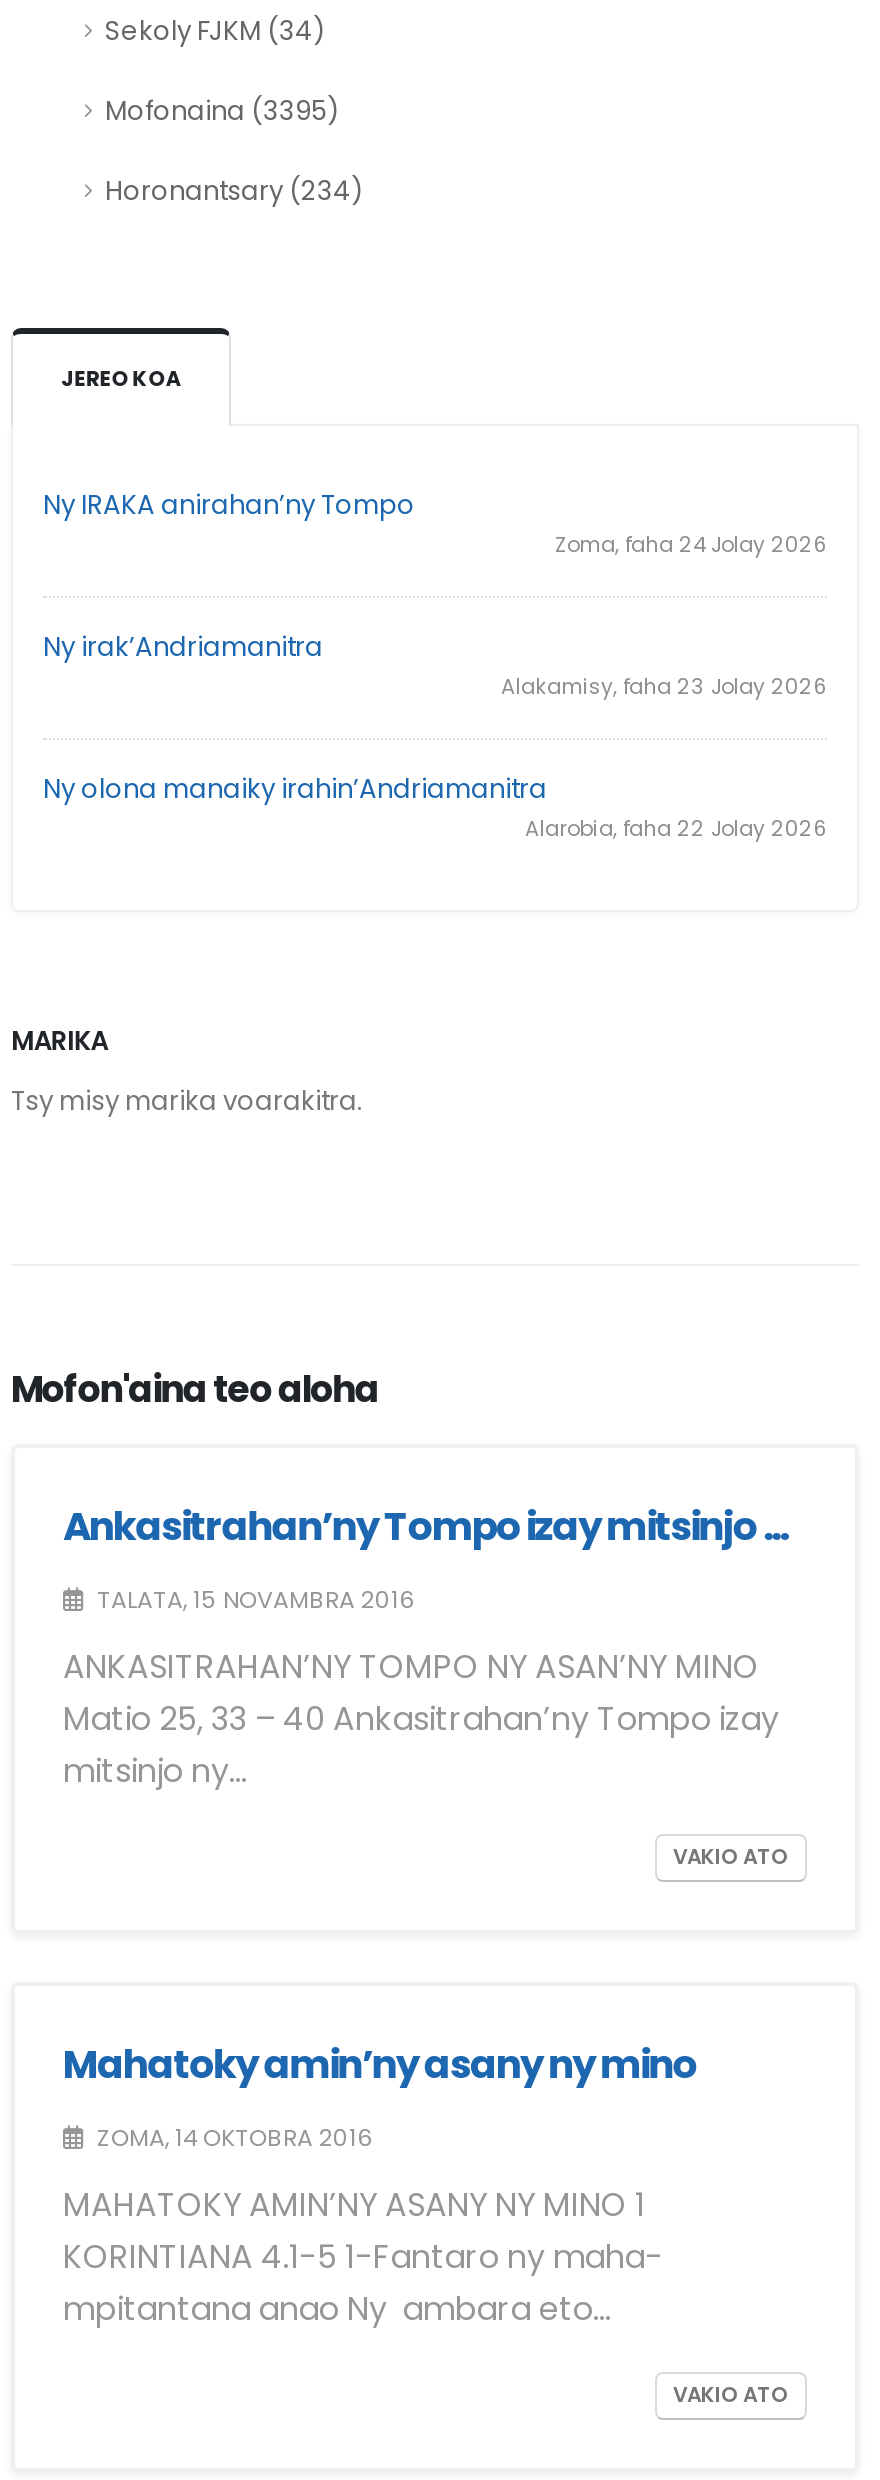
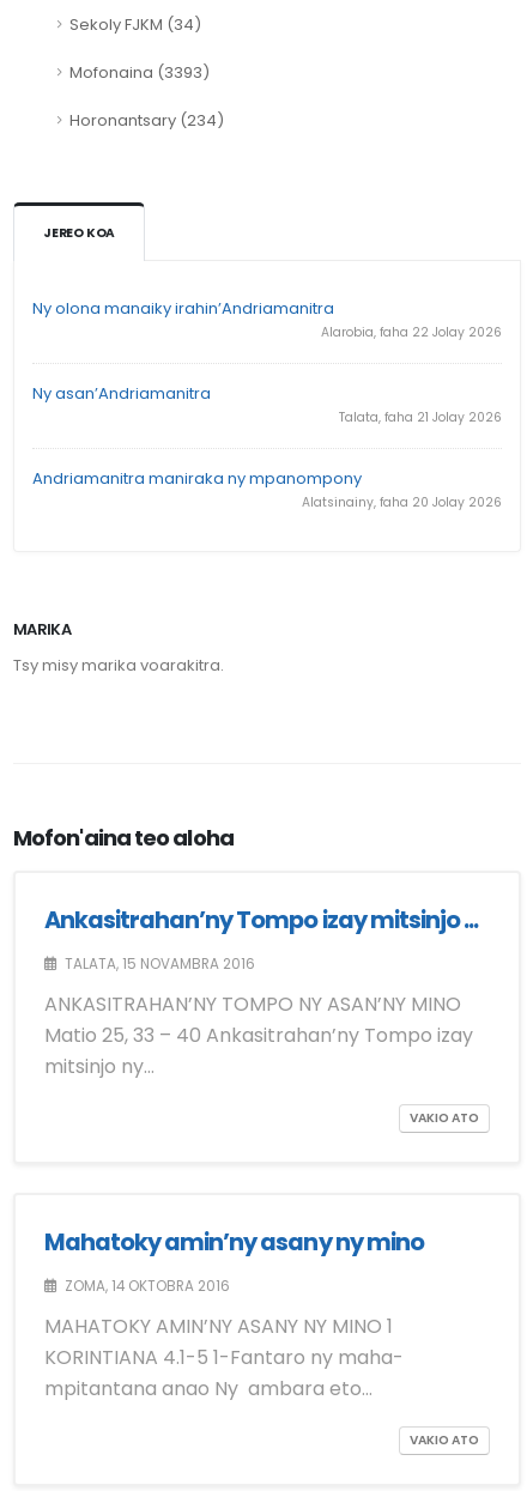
[105,92,339,130] Mofonaina (3395) -> [69,61,210,84] Mofonaina (3393)
[43,487,827,703] Ny IRAKA anirahan’ny Tompo | Zoma, faha 24 Jolay 2026 | Ny irak’Andriamanitra | Alakamisy, faha 23 Jolay 2026 -> none
moved [43,771,827,845] -> [32,297,502,342]: Ny olona manaiky irahin’Andriamanitra | Alarobia, faha 22 Jolay 2026
none -> [32,383,502,512] Ny asan’Andriamanitra | Talata, faha 21 Jolay 2026 | Andriamanitra maniraka ny mpanompony | Alatsinainy, faha 20 Jolay 2026

